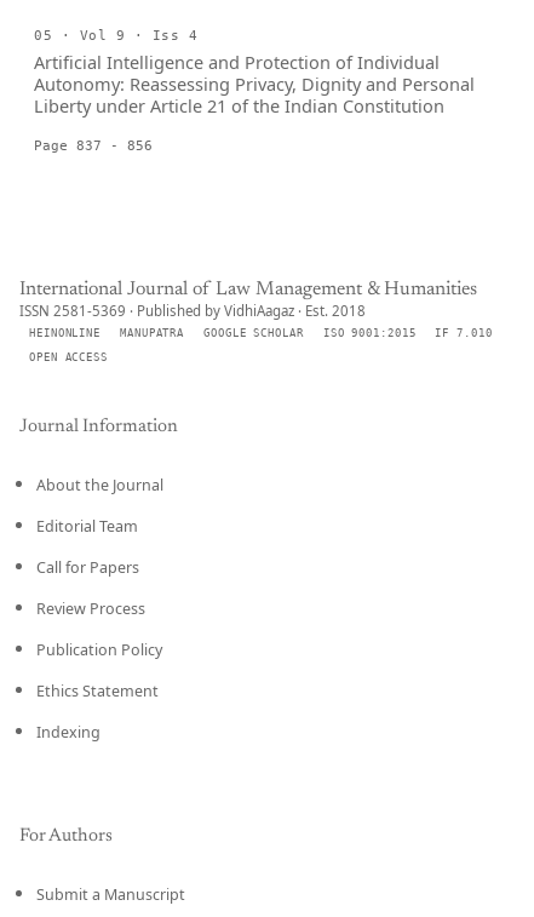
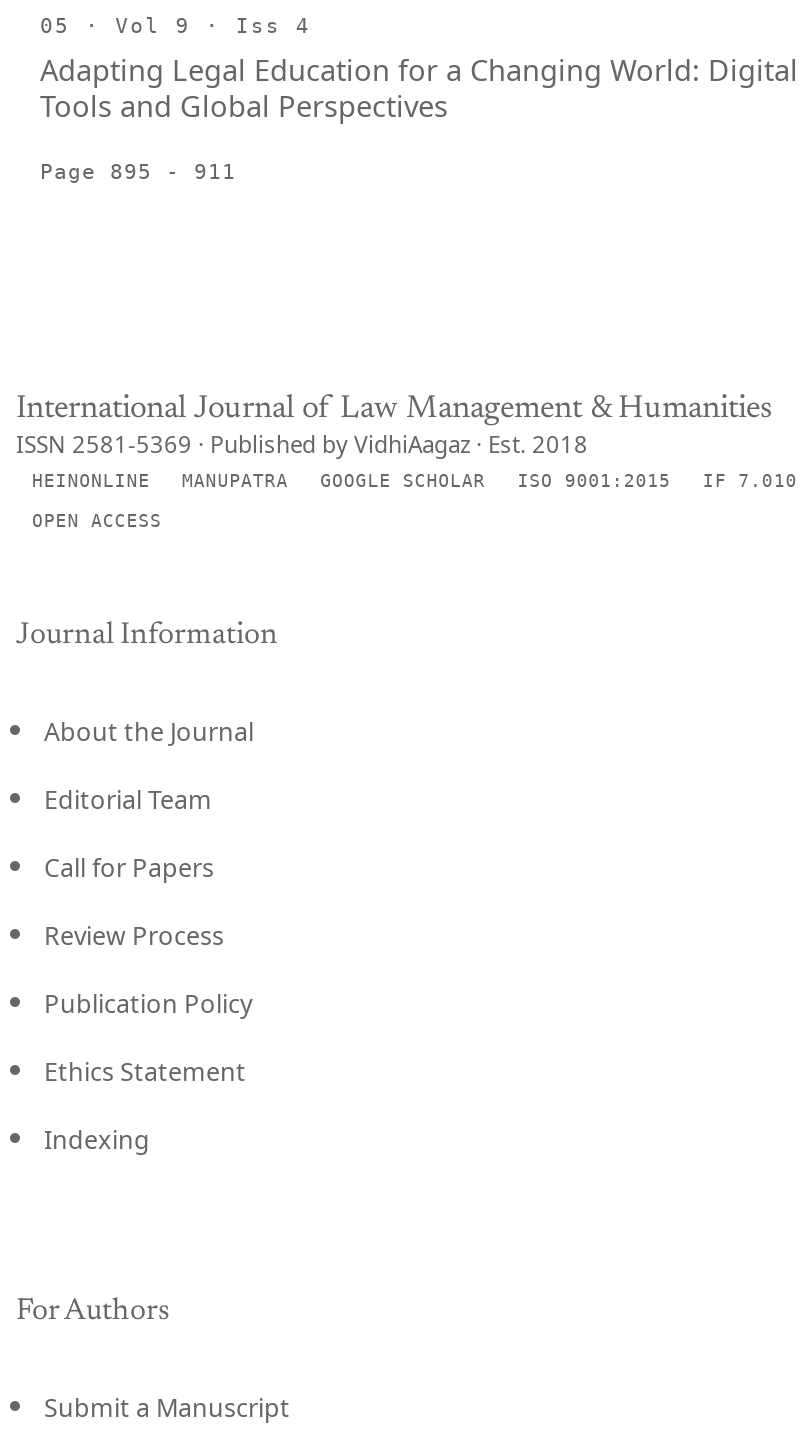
[34,50,475,118] Artificial Intelligence and Protection of Individual | Autonomy: Reassessing Privacy, Dignity and Personal | Liberty under Article 21 of the Indian Constitution -> [40,49,798,125] Adapting Legal Education for a Changing World: Digital | Tools and Global Perspectives
[34,138,153,153] Page 837 - 856 -> [40,159,236,183] Page 895 - 911

